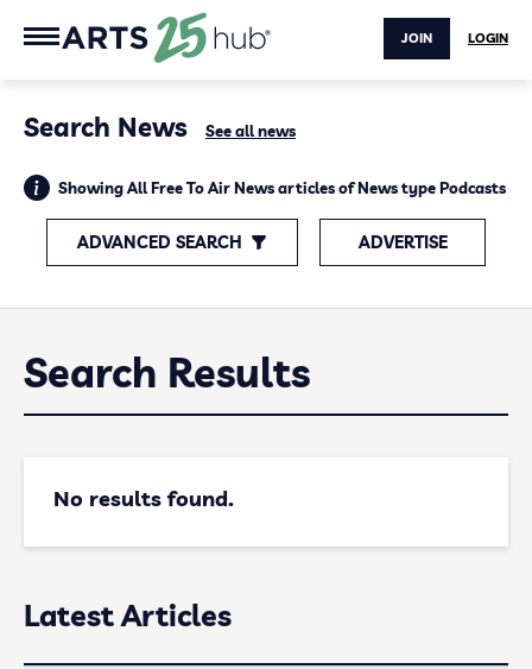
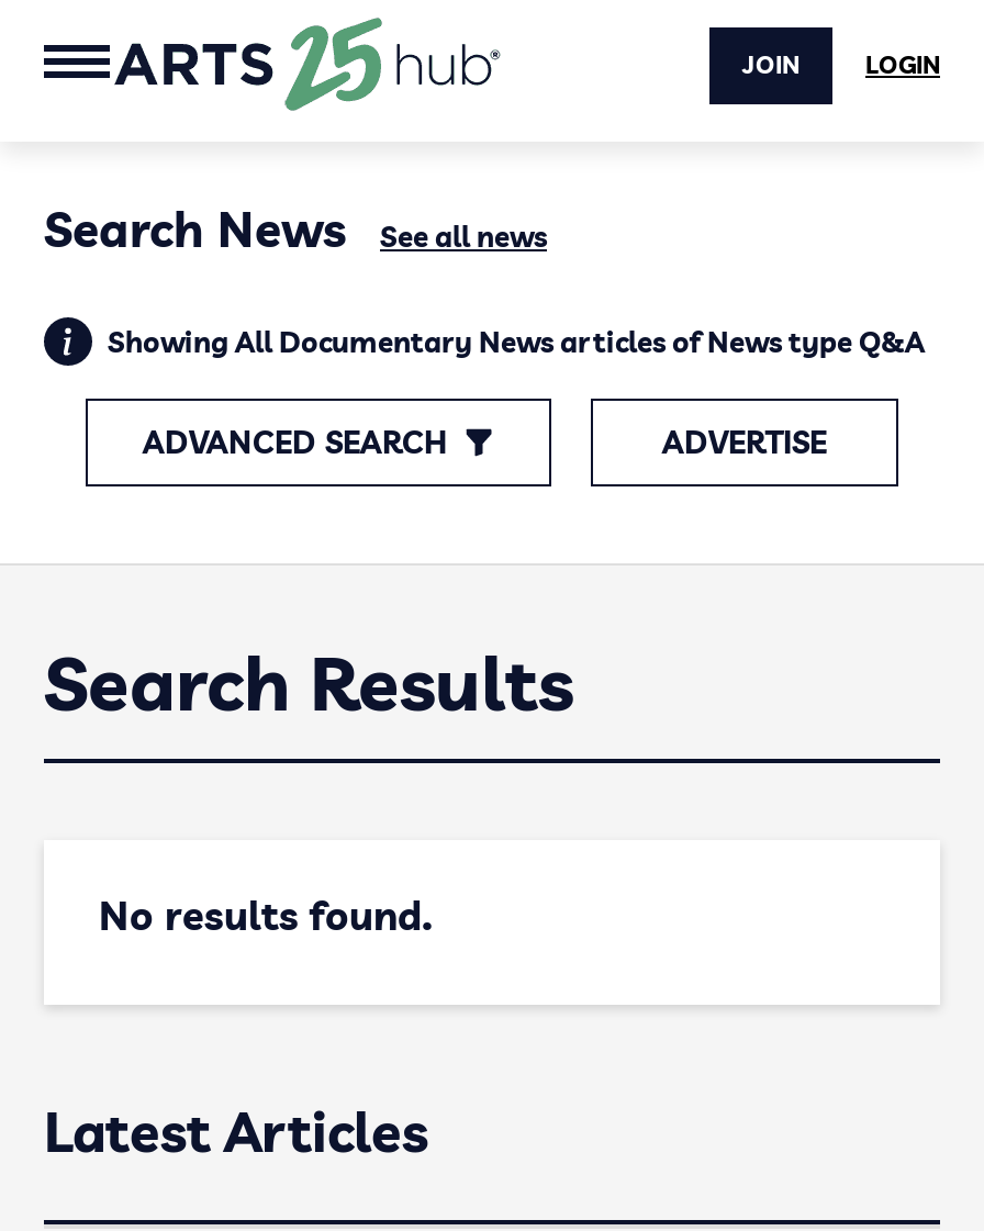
[58,178,506,197] Showing All Free To Air News articles of News type Podcasts -> [108,324,925,359] Showing All Documentary News articles of News type Q&A

